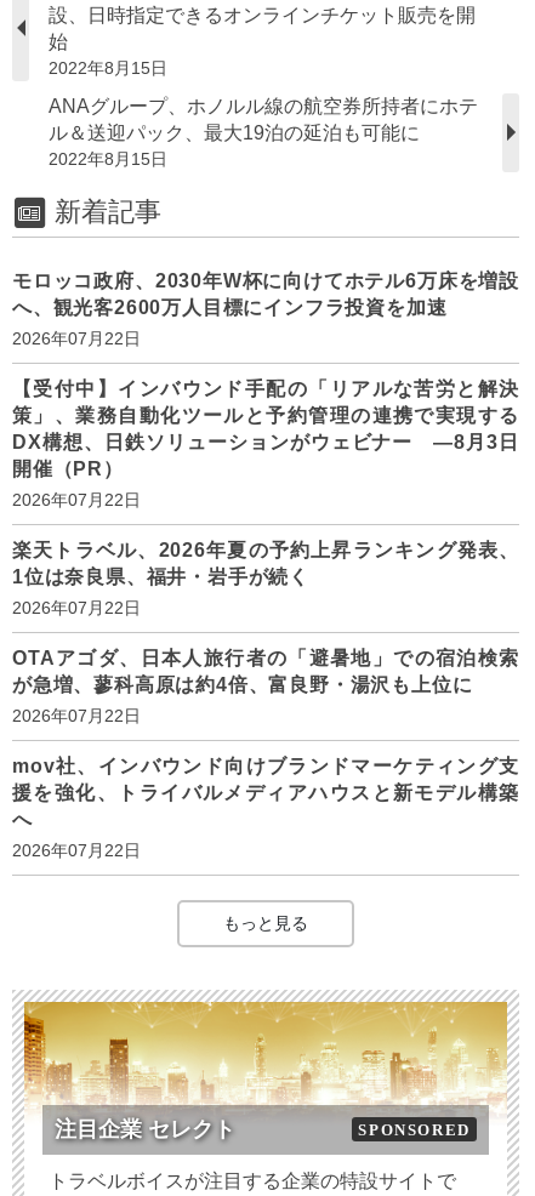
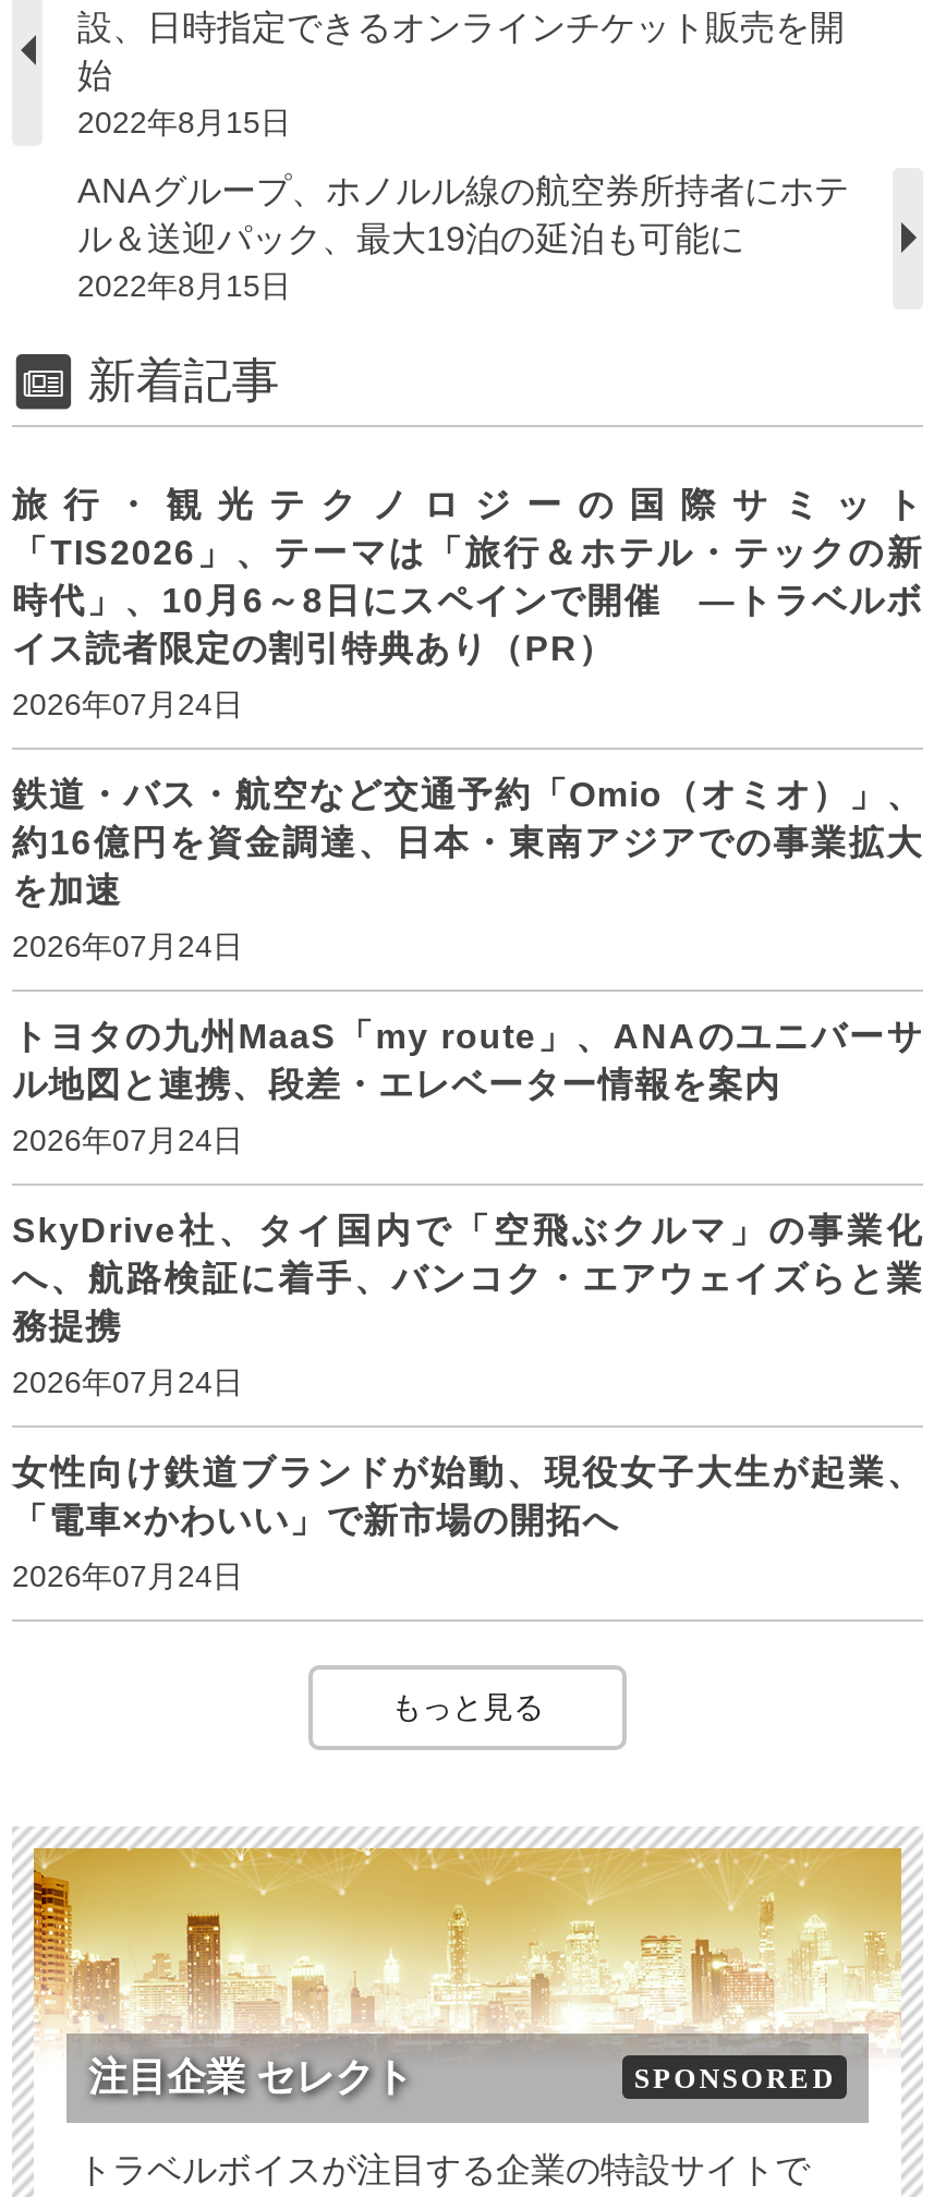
[12,271,519,318] モロッコ政府、2030年W杯に向けてホテル6万床を増設 | へ、観光客2600万人目標にインフラ投資を加速 -> [12,487,923,668] 旅行・観光テクノロジーの国際サミット | 「TIS2026」、テーマは「旅行＆ホテル・テックの新 | 時代」、10月6～8日にスペインで開催 ―トラベルボ | イス読者限定の割引特典あり（PR）
[12,329,141,349] 2026年07月22日 -> [12,687,243,722] 2026年07月24日
[12,379,519,480] 【受付中】インバウンド手配の「リアルな苦労と解決 | 策」、業務自動化ツールと予約管理の連携で実現する | DX構想、日鉄ソリューションがウェビナー ―8月3日 | 開催（PR） -> [12,777,923,910] 鉄道・バス・航空など交通予約「Omio（オミオ）」、 | 約16億円を資金調達、日本・東南アジアでの事業拡大 | を加速
[12,491,141,510] 2026年07月22日 -> [12,929,243,964] 2026年07月24日
[12,540,519,588] 楽天トラベル、2026年夏の予約上昇ランキング発表、 | 1位は奈良県、福井・岩手が続く -> [12,1019,923,1104] トヨタの九州MaaS「my route」、ANAのユニバーサ | ル地図と連携、段差・エレベーター情報を案内
[12,598,141,618] 2026年07月22日 -> [12,1123,243,1158] 2026年07月24日
[12,648,519,696] OTAアゴダ、日本人旅行者の「避暑地」での宿泊検索 | が急増、蓼科高原は約4倍、富良野・湯沢も上位に -> [12,1213,923,1346] SkyDrive社、タイ国内で「空飛ぶクルマ」の事業化 | へ、航路検証に着手、バンコク・エアウェイズらと業 | 務提携
[12,706,141,726] 2026年07月22日 -> [12,1365,243,1400] 2026年07月24日
[12,756,519,830] mov社、インバウンド向けブランドマーケティング支 | 援を強化、トライバルメディアハウスと新モデル構築 | へ -> [12,1455,923,1540] 女性向け鉄道ブランドが始動、現役女子大生が起業、 | 「電車×かわいい」で新市場の開拓へ
[12,841,141,860] 2026年07月22日 -> [12,1559,243,1594] 2026年07月24日

